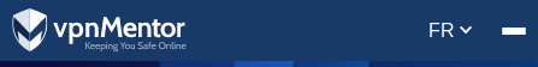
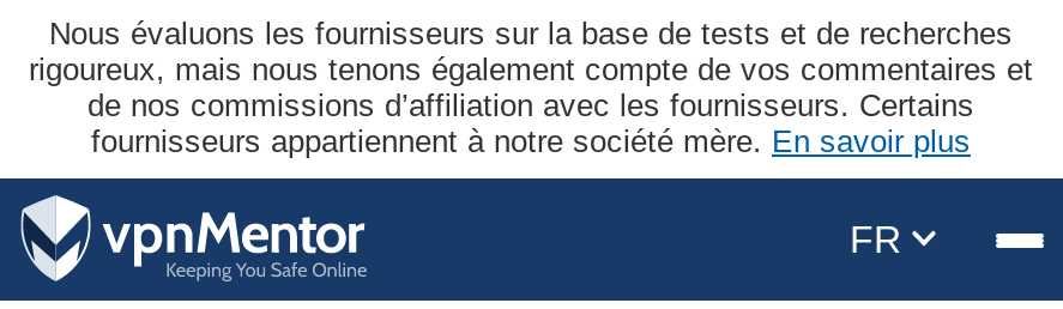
none -> [29,16,1033,159] Nous évaluons les fournisseurs sur la base de tests et de recherches | rigoureux, mais nous tenons également compte de vos commentaires et | de nos commissions d’affiliation avec les fournisseurs. Certains | fournisseurs appartiennent à notre société mère. En savoir plus

